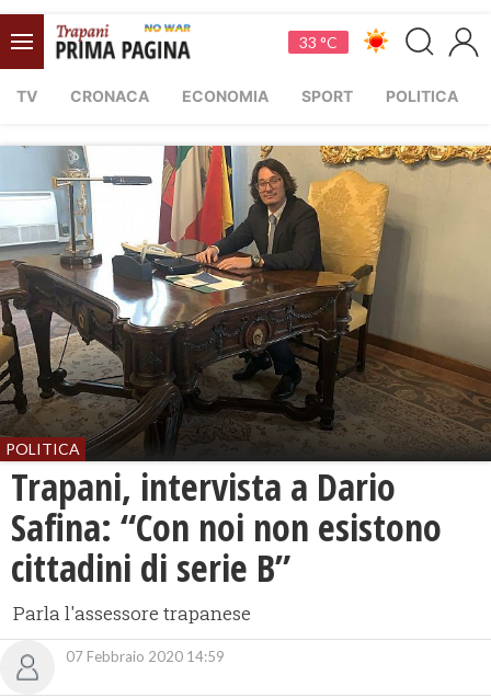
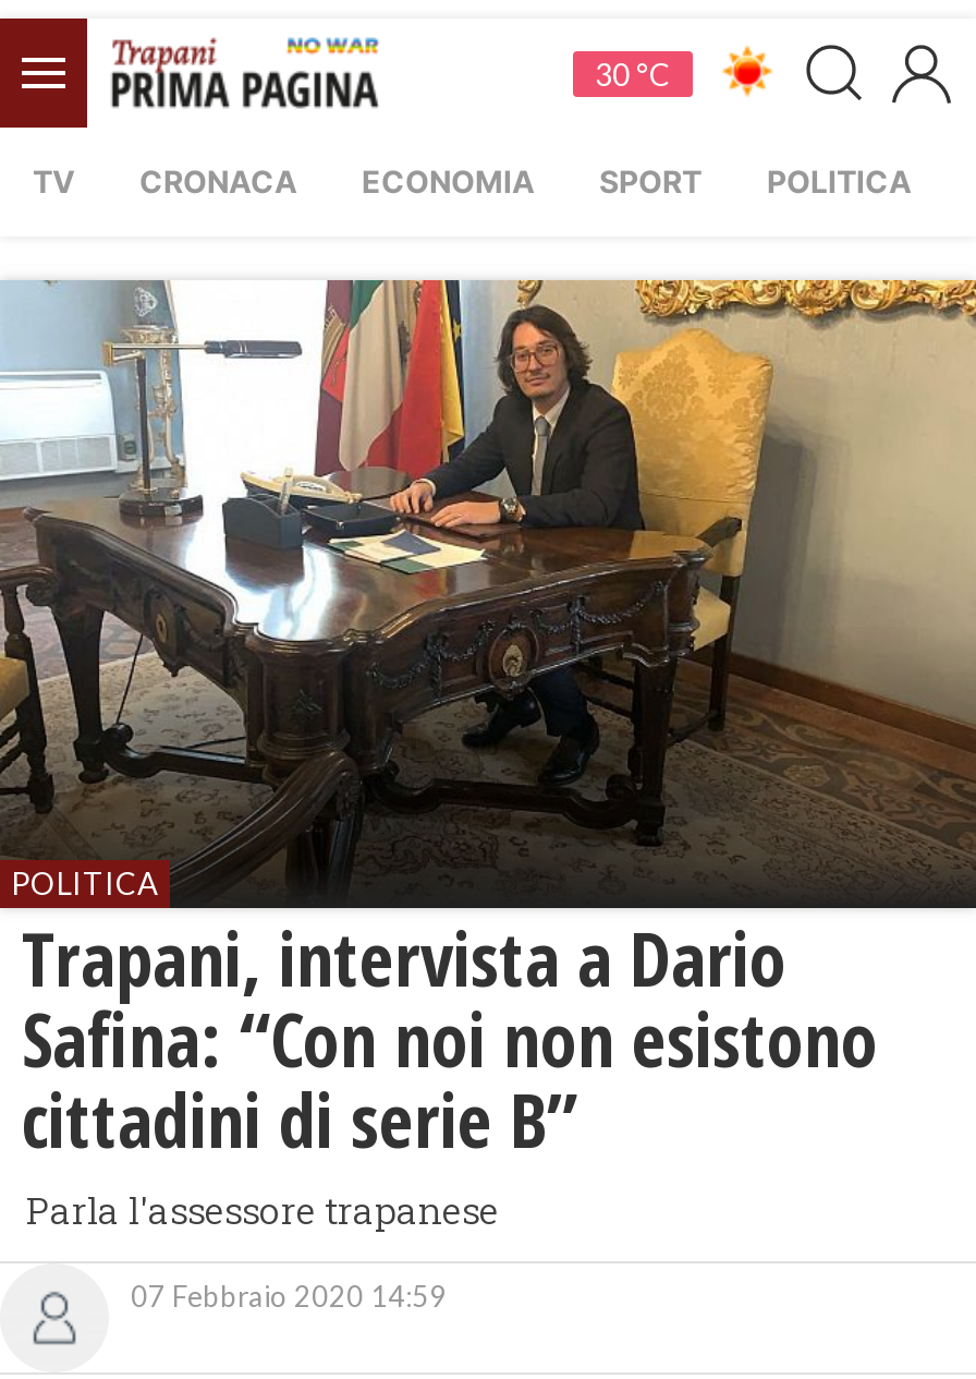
[299,32,338,51] 33 °C -> [595,55,671,92] 30 °C

